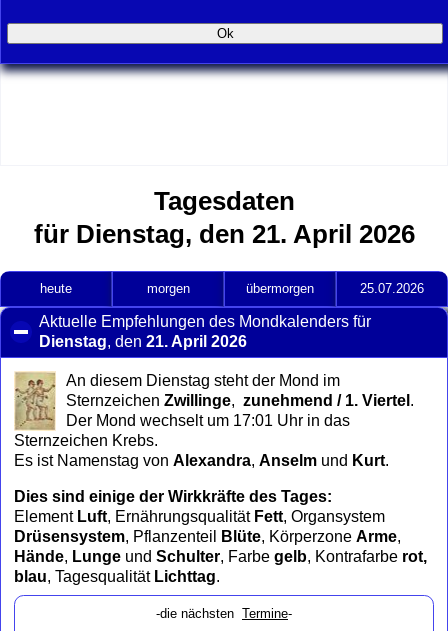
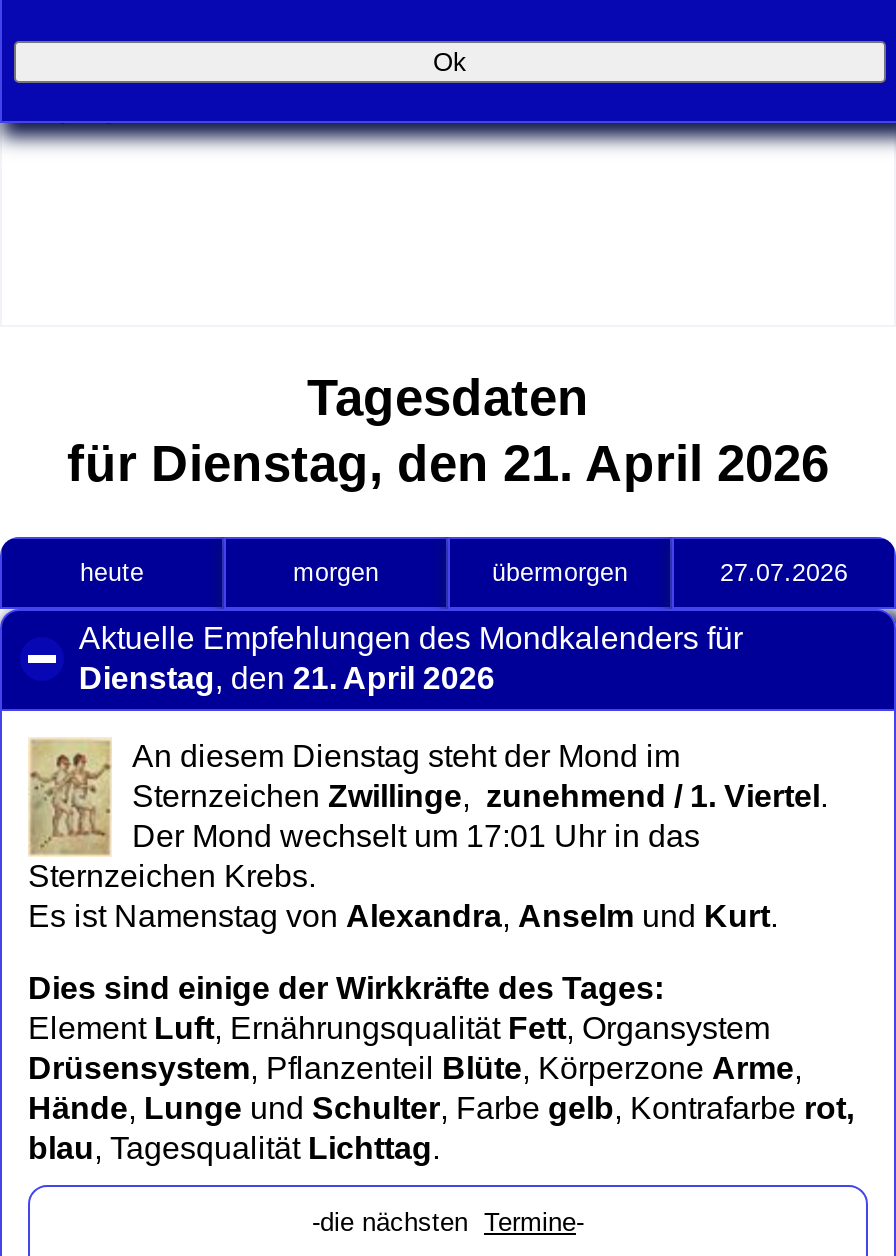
[360,282,424,296] 25.07.2026 -> [720,559,848,587] 27.07.2026

